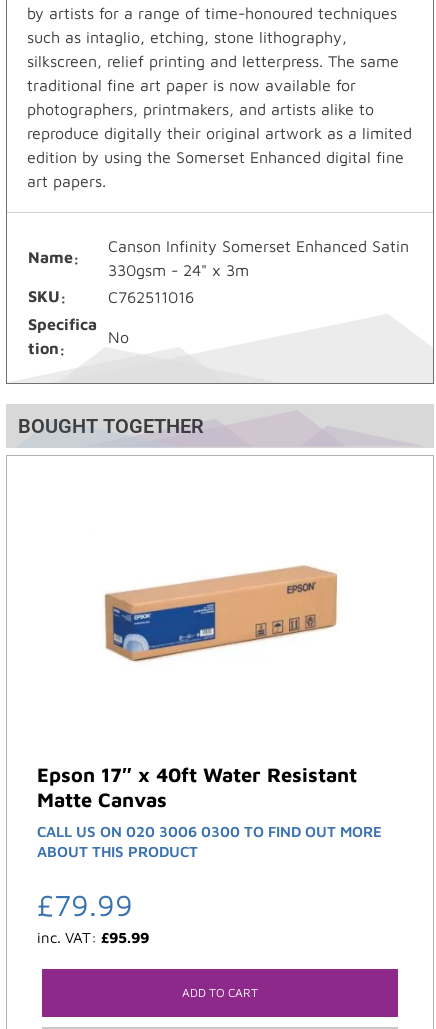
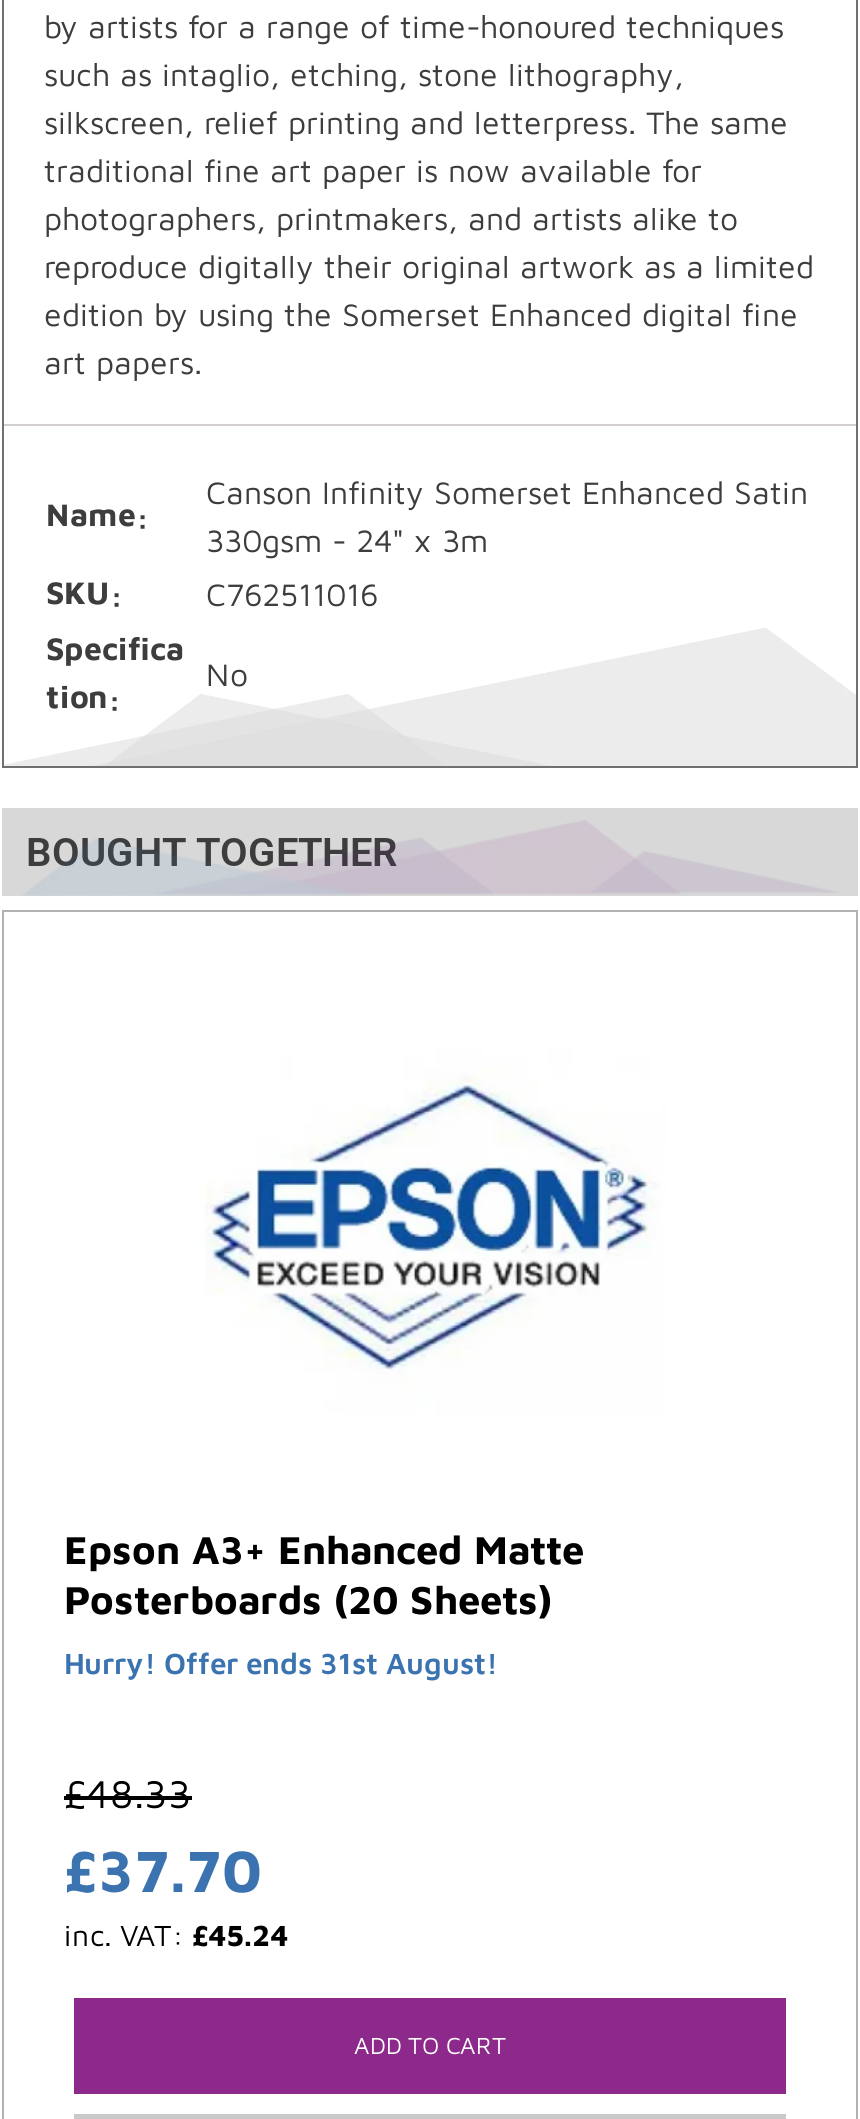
[104,554,338,663] [image] -> [200,1084,664,1370] [image]
[37,763,357,811] Epson 17″ x 40ft Water Resistant | Matte Canvas -> [64,1527,584,1623] Epson A3+ Enhanced Matte | Posterboards (20 Sheets)
[37,823,382,860] CALL US ON 020 3006 0300 TO FIND OUT MORE | ABOUT THIS PRODUCT -> [64,1647,498,1681] Hurry! Offer ends 31st August!
[37,887,149,946] £79.99 | inc. VAT: £95.99 -> [64,1771,288,1953] £48.33 | £37.70 | inc. VAT: £45.24

